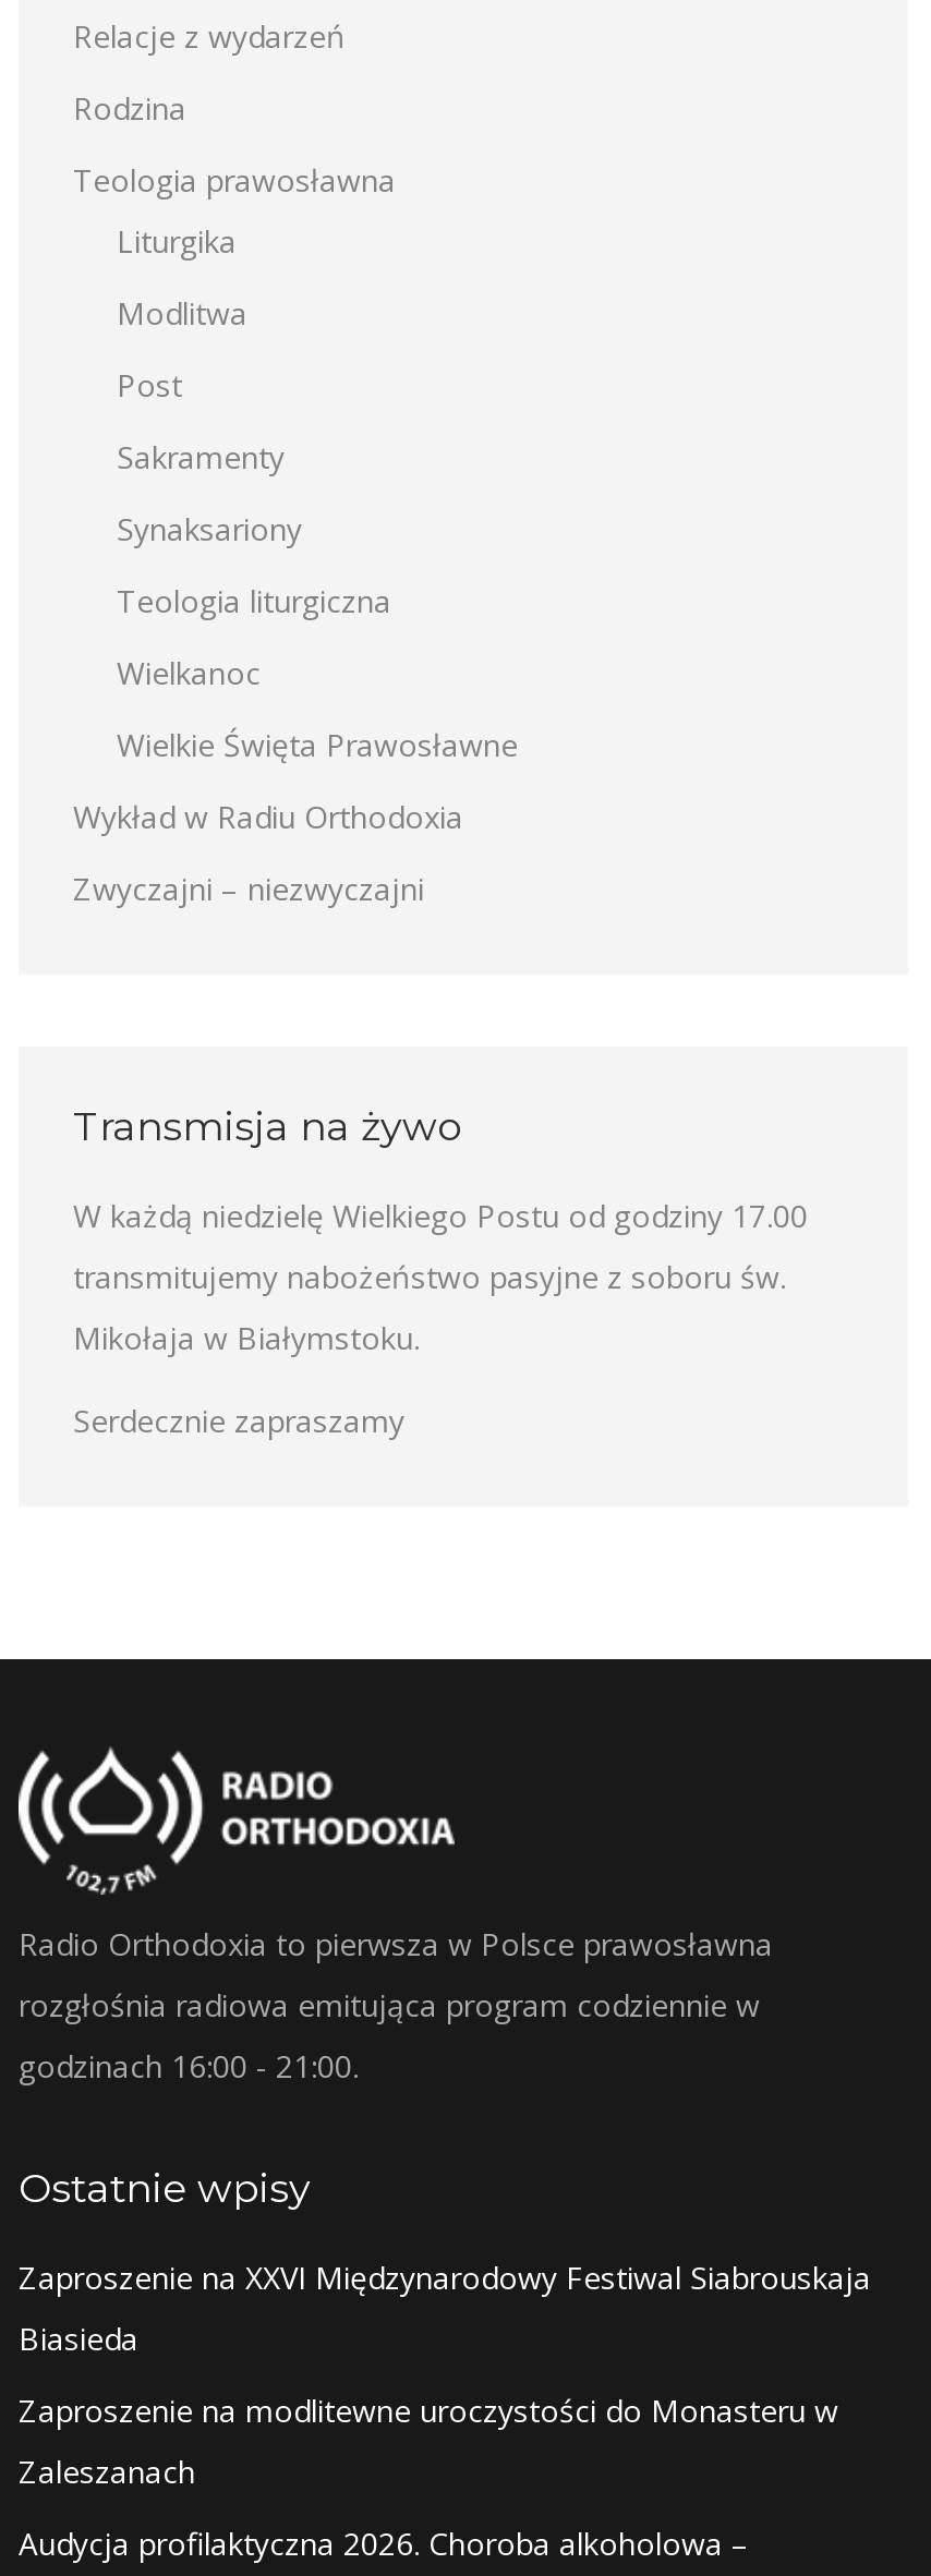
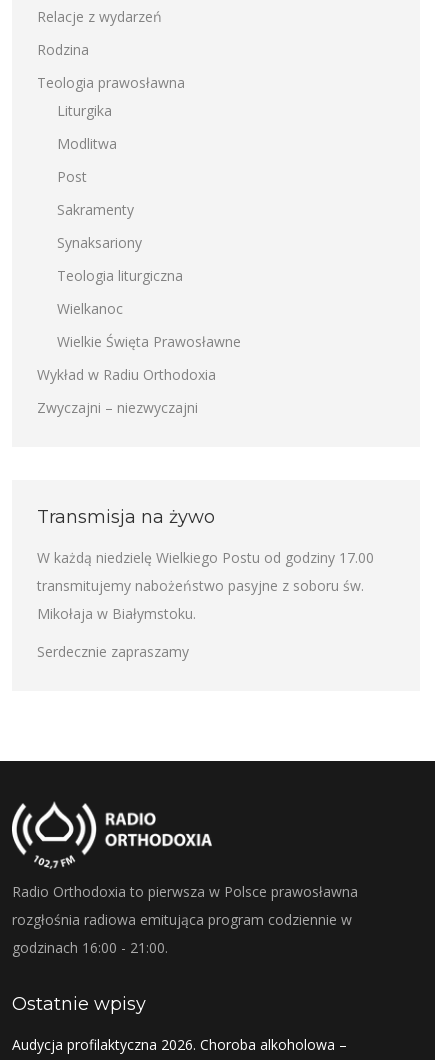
[19,2256,871,2492] Zaproszenie na XXVI Międzynarodowy Festiwal Siabrouskaja | Biasieda | Zaproszenie na modlitewne uroczystości do Monasteru w | Zaleszanach -> none

